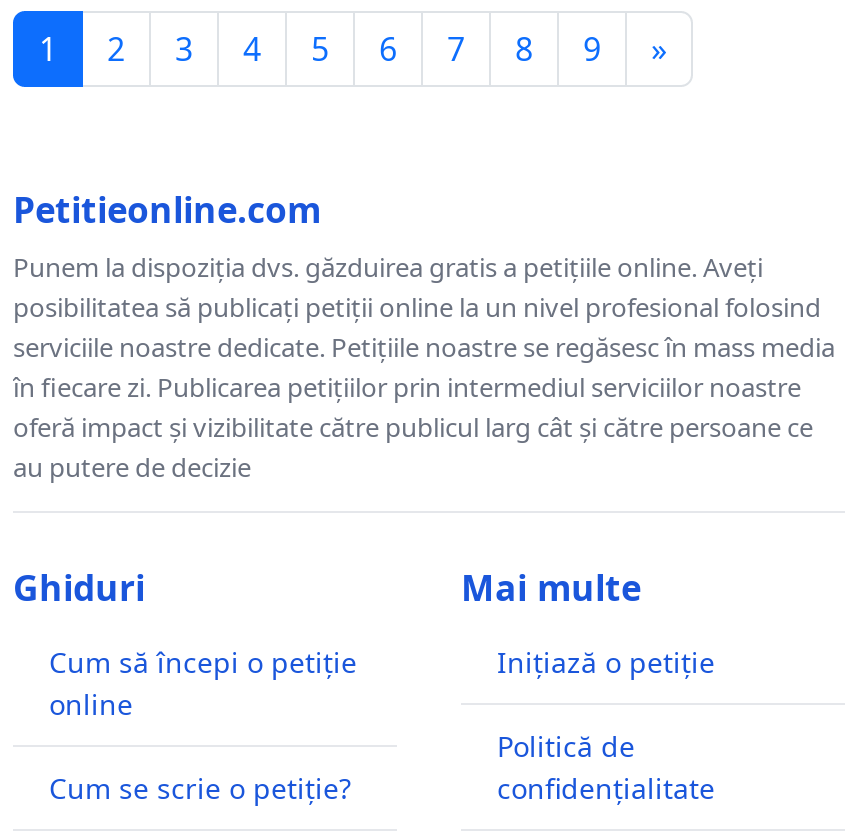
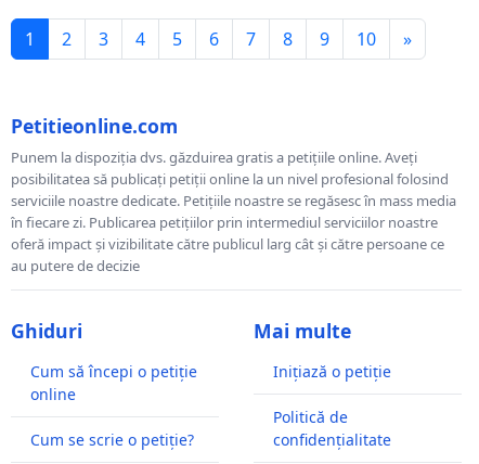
none -> [357,27,376,51] 10

